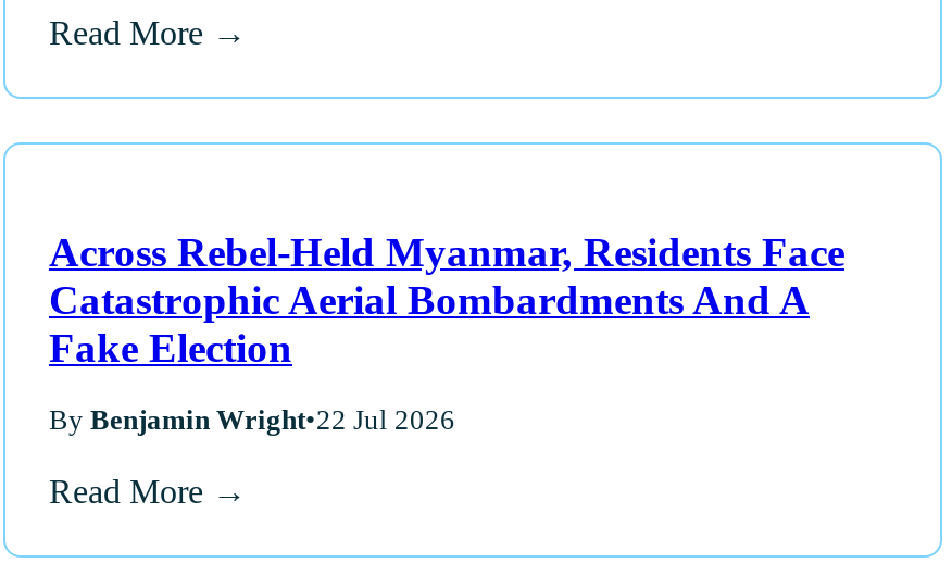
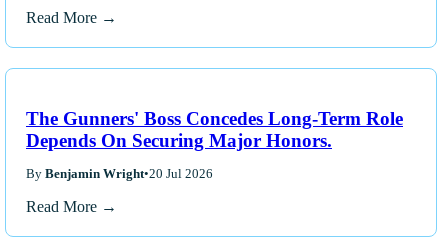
[49,230,844,371] Across Rebel-Held Myanmar, Residents Face | Catastrophic Aerial Bombardments And A | Fake Election -> [26,108,403,151] The Gunners' Boss Concedes Long-Term Role | Depends On Securing Major Honors.
[49,406,455,436] By Benjamin Wright•22 Jul 2026 -> [26,167,213,181] By Benjamin Wright•20 Jul 2026

